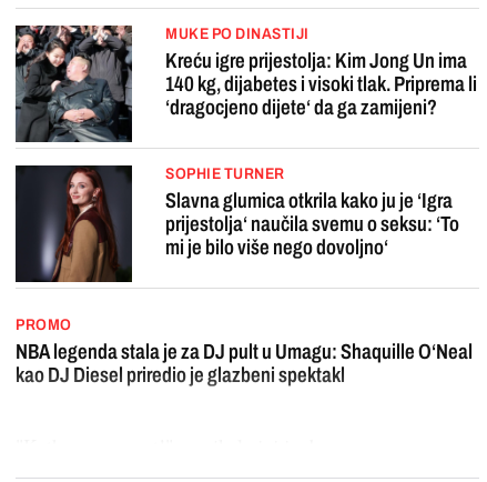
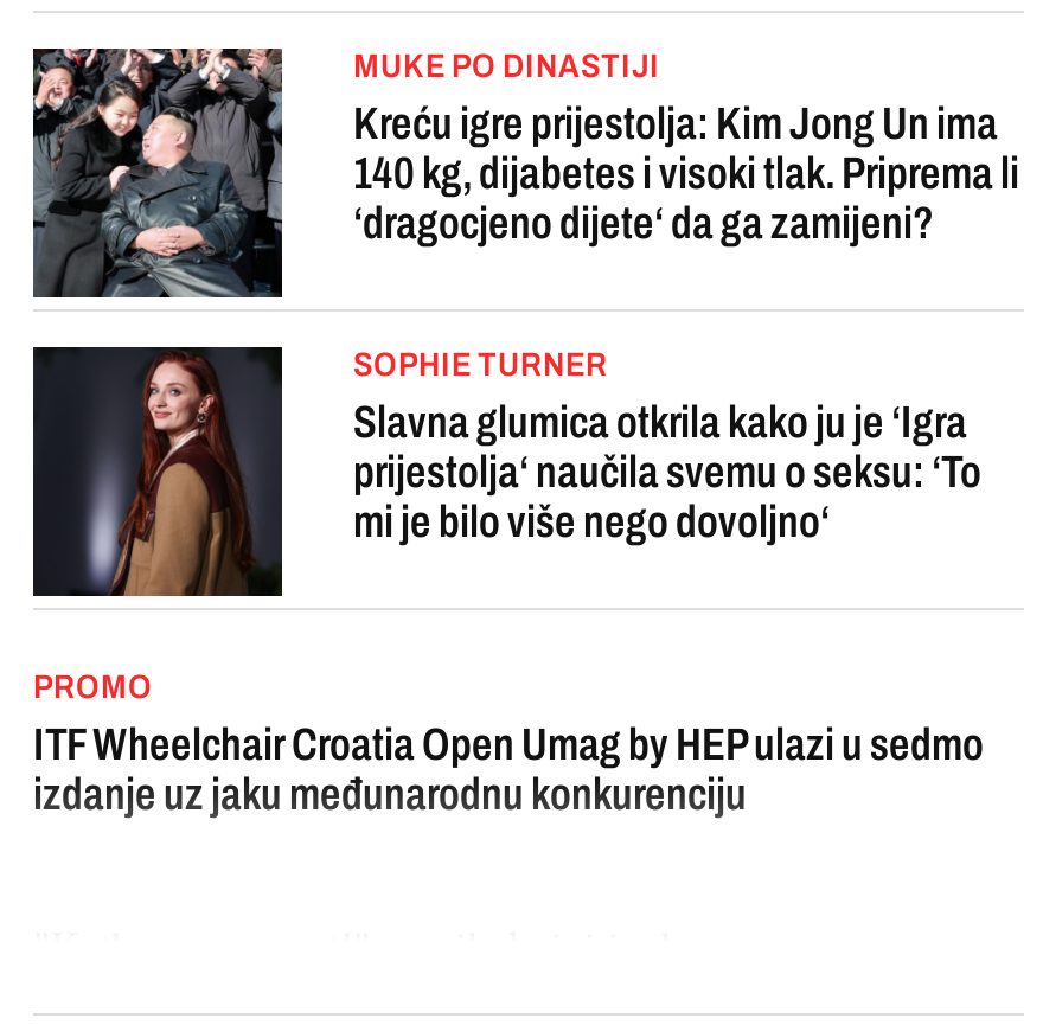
[16,340,473,386] NBA legenda stala je za DJ pult u Umagu: Shaquille O‘Neal | kao DJ Diesel priredio je glazbeni spektakl -> [33,719,984,818] ITF Wheelchair Croatia Open Umag by HEP ulazi u sedmo | izdanje uz jaku međunarodnu konkurenciju

